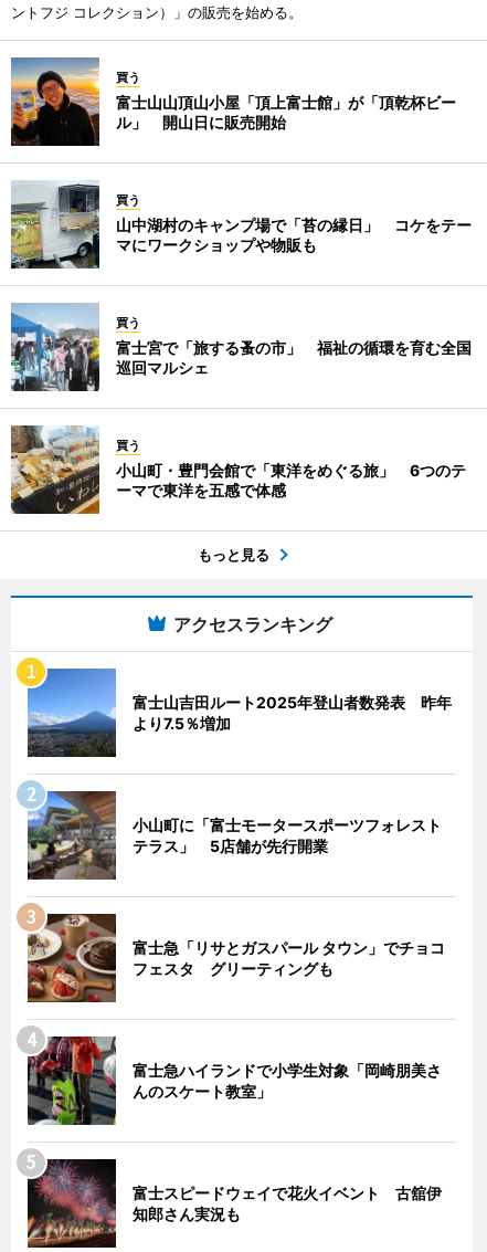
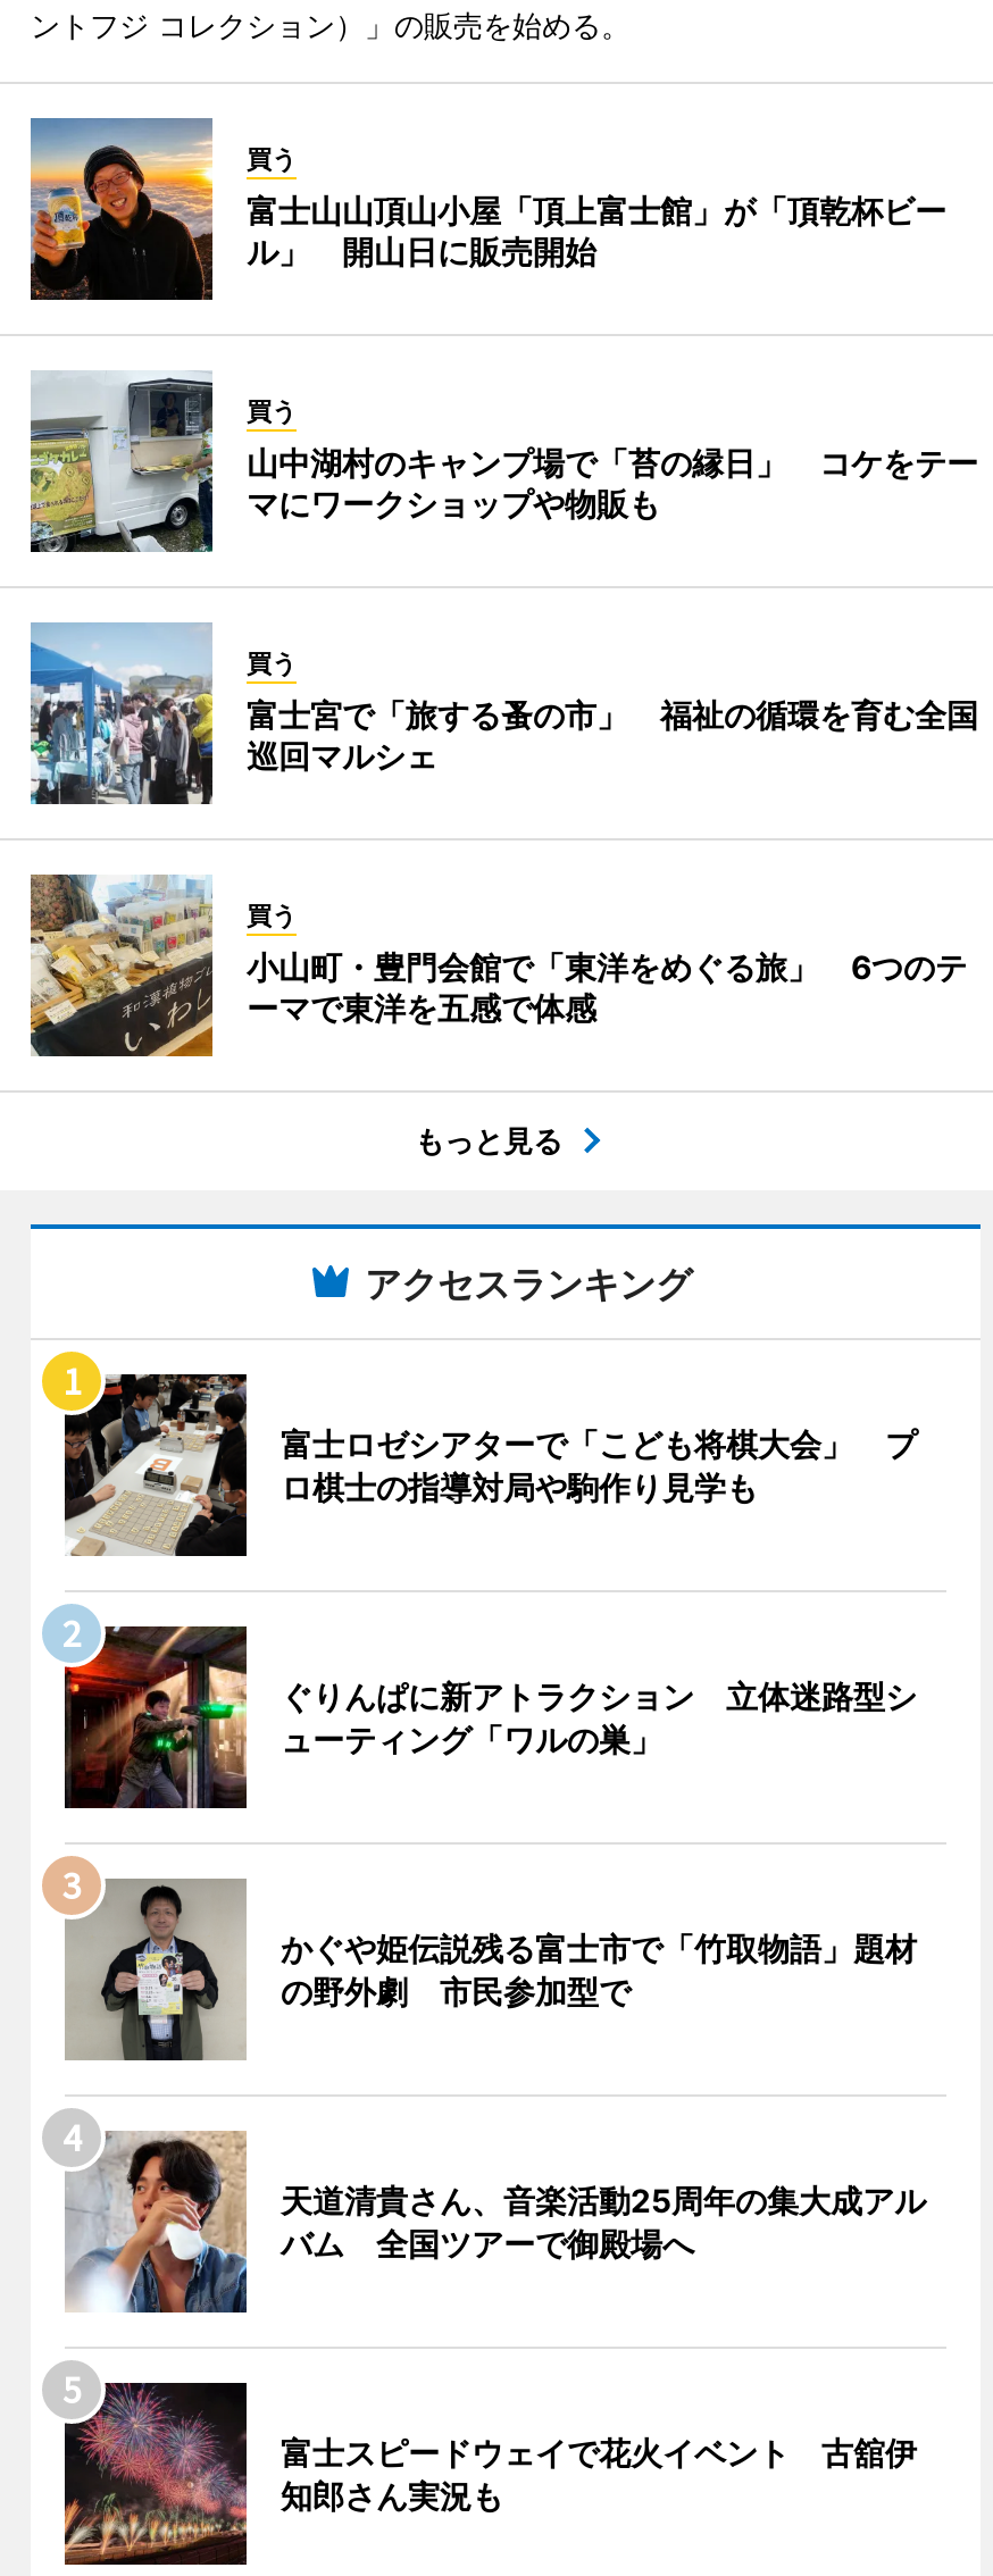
[27,667,452,758] [image] | 富士山吉田ルート2025年登山者数発表 昨年 | より7.5％増加 -> [62,1372,917,1556] [image] | 富士ロゼシアターで「こども将棋大会」 プ | ロ棋士の指導対局や駒作り見学も
[27,790,442,881] [image] | 小山町に「富士モータースポーツフォレスト | テラス」 5店舗が先行開業 -> [62,1624,917,1810] [image] | ぐりんぱに新アトラクション 立体迷路型シ | ューティング「ワルの巣」
[28,914,445,1002] [image] | 富士急「リサとガスパール タウン」でチョコ | フェスタ グリーティングも -> [65,1881,917,2060] [image] | かぐや姫伝説残る富士市で「竹取物語」題材 | の野外劇 市民参加型で
[28,1035,442,1126] [image] | 富士急ハイランドで小学生対象「岡崎朋美さ | んのスケート教室」 -> [67,2131,926,2312] [image] | 天道清貴さん、音楽活動25周年の集大成アル | バム 全国ツアーで御殿場へ

